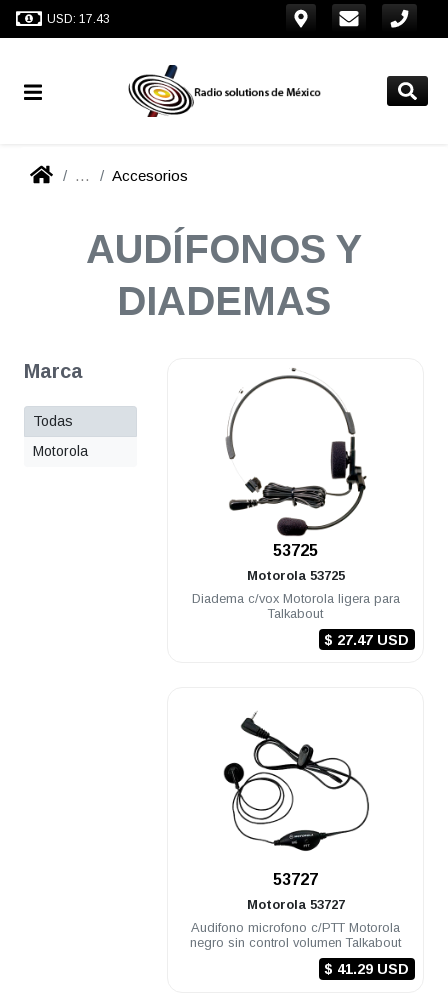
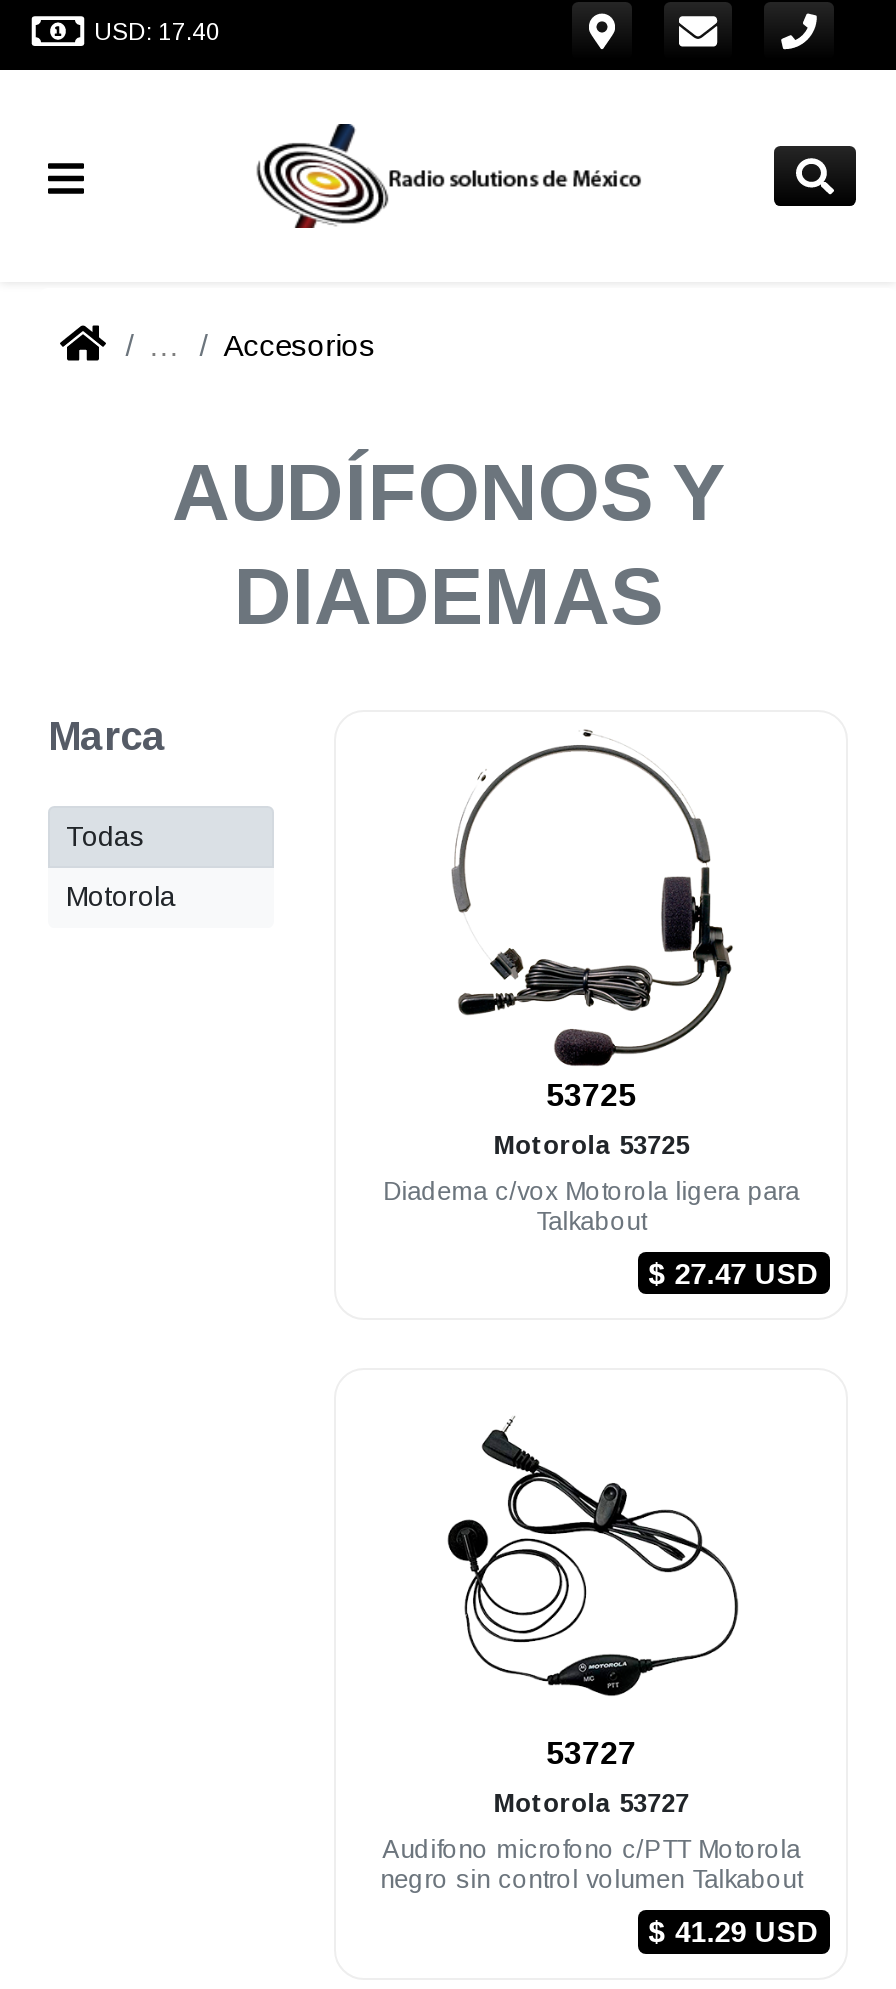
[47,11,110,25] USD: 17.43 -> [94,17,220,45] USD: 17.40

